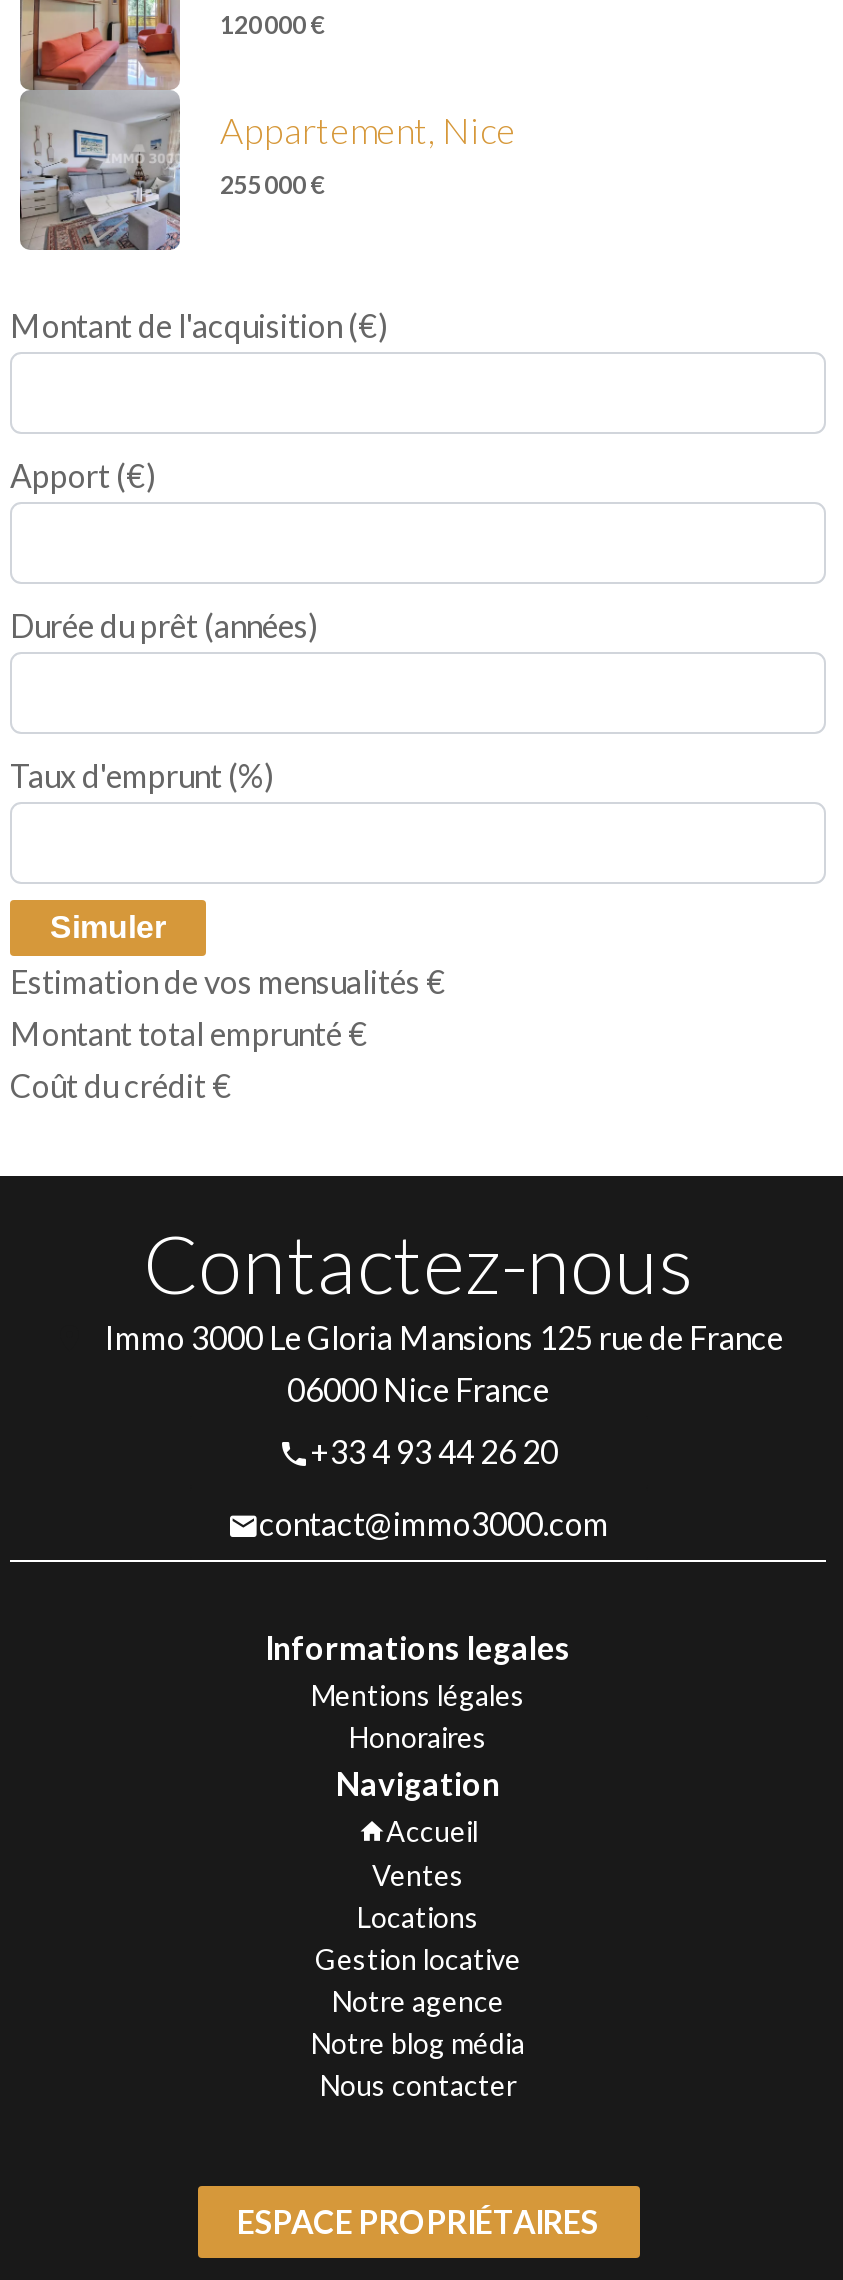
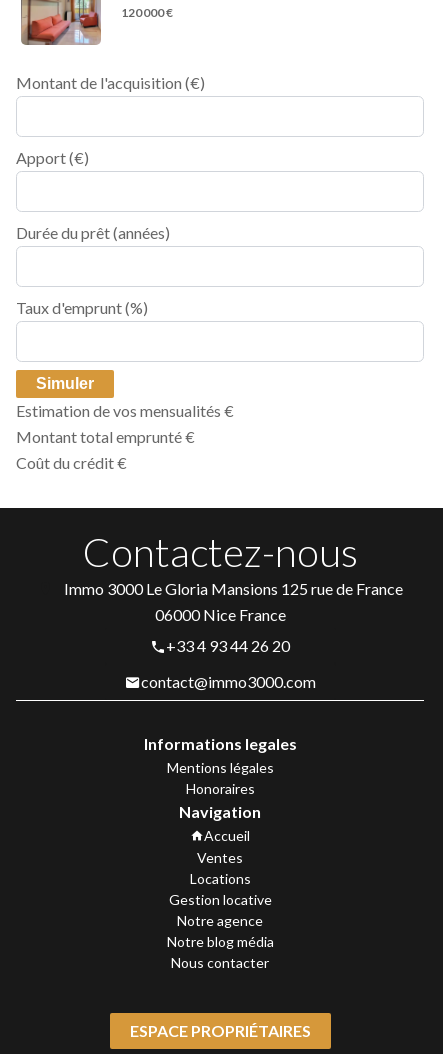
[20,90,516,250] [image] | Appartement, Nice | 255 000 € -> none

